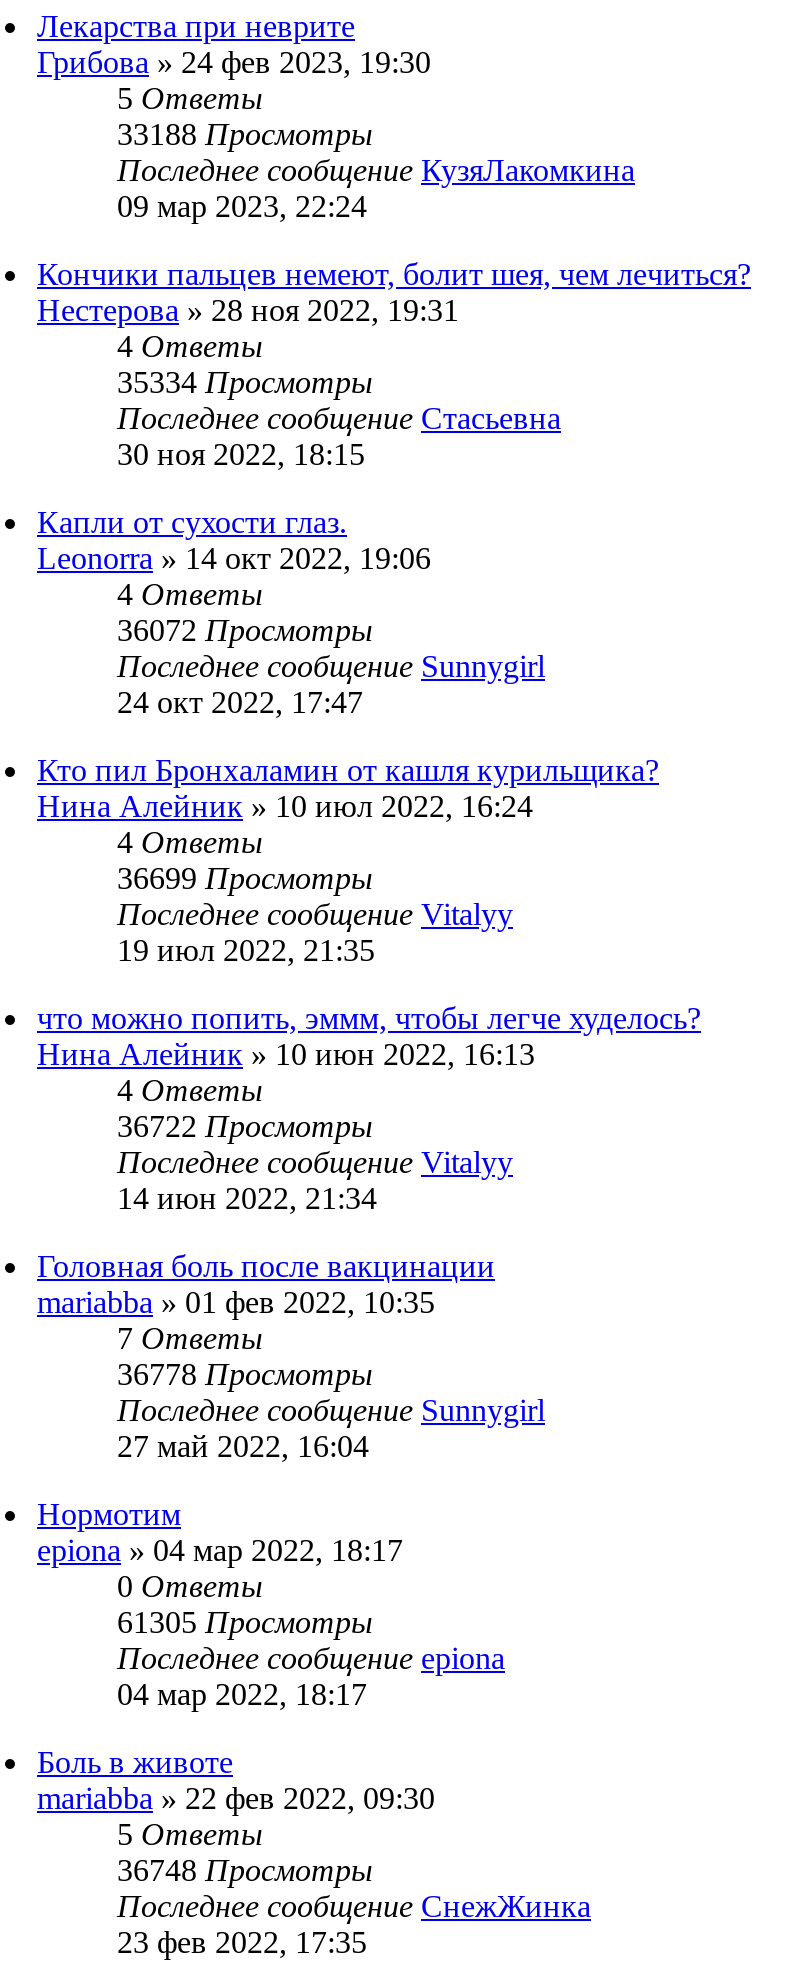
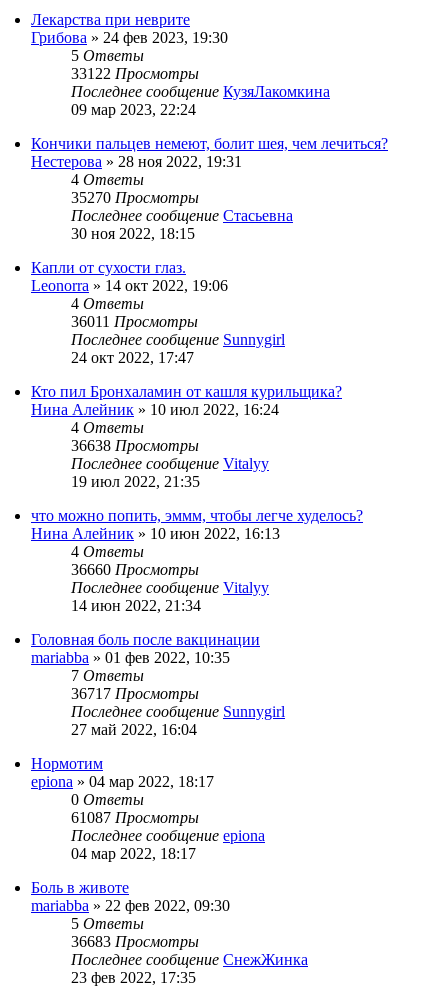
[117,118,373,152] 33188 Просмотры -> [71,65,199,82] 33122 Просмотры
[117,366,373,400] 35334 Просмотры -> [71,189,199,206] 35270 Просмотры
[117,614,373,648] 36072 Просмотры -> [71,313,198,330] 36011 Просмотры
[117,862,373,896] 36699 Просмотры -> [71,437,199,454] 36638 Просмотры
[117,1110,373,1144] 36722 Просмотры -> [71,561,199,578] 36660 Просмотры
[117,1358,373,1392] 36778 Просмотры -> [71,685,199,702] 36717 Просмотры
[117,1606,373,1640] 61305 Просмотры -> [71,809,199,826] 61087 Просмотры
[117,1854,373,1888] 36748 Просмотры -> [71,933,199,950] 36683 Просмотры

